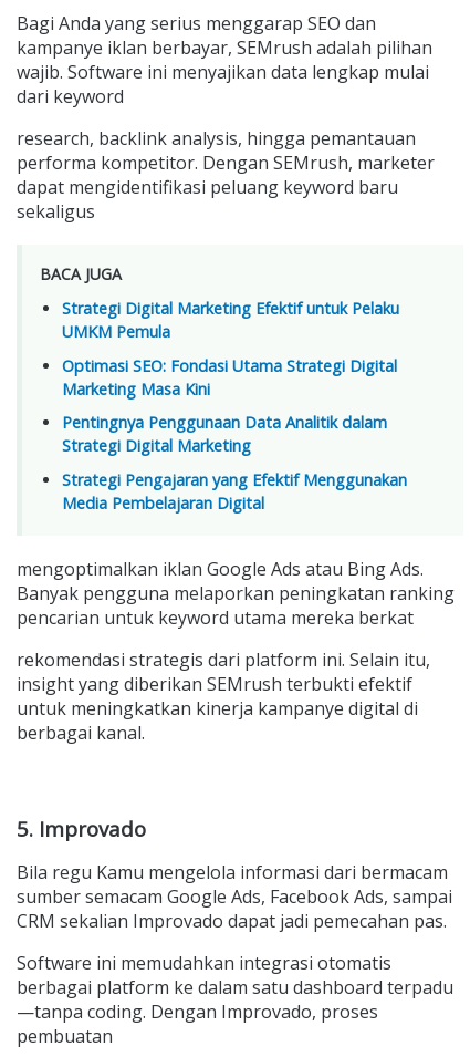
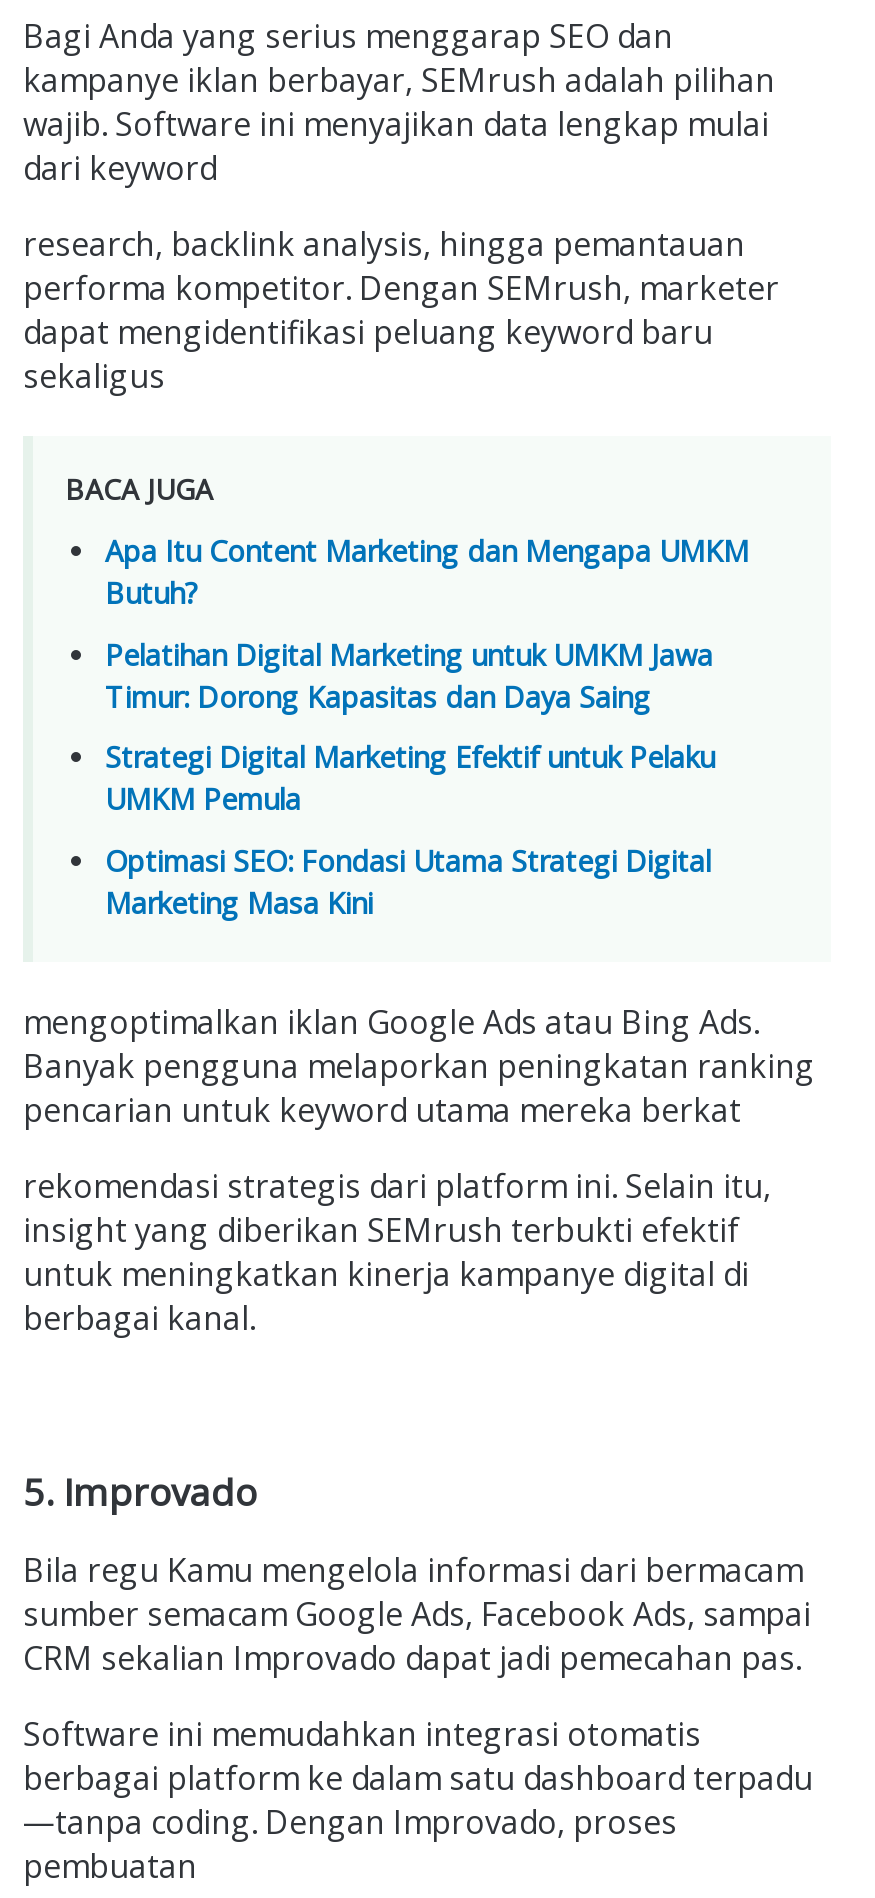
none -> [105,532,749,715] Apa Itu Content Marketing dan Mengapa UMKM | Butuh? | Pelatihan Digital Marketing untuk UMKM Jawa | Timur: Dorong Kapasitas dan Daya Saing
moved [62,298,399,399] -> [105,738,715,922]: Strategi Digital Marketing Efektif untuk Pelaku | UMKM Pemula | Optimasi SEO: Fondasi Utama Strategi Digital | Marketing Masa Kini
[62,412,407,513] Pentingnya Penggunaan Data Analitik dalam | Strategi Digital Marketing | Strategi Pengajaran yang Efektif Menggunakan | Media Pembelajaran Digital -> none

